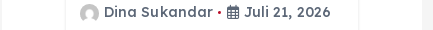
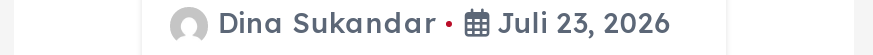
[104,3,331,21] Dina Sukandar Juli 21, 2026 -> [217,6,672,42] Dina Sukandar Juli 23, 2026

